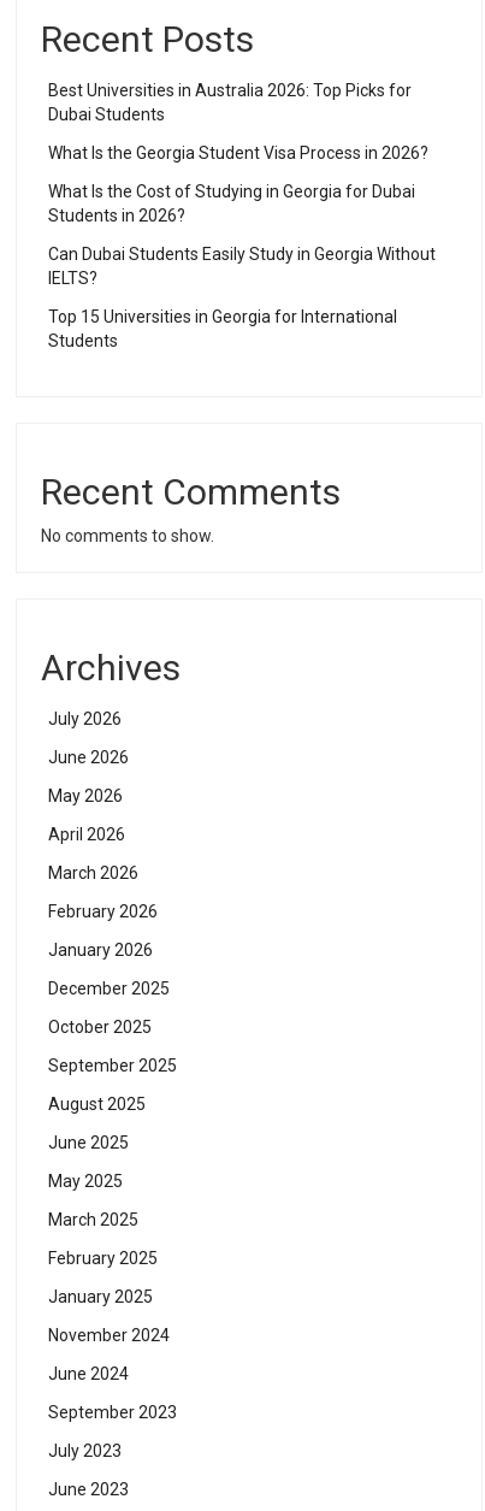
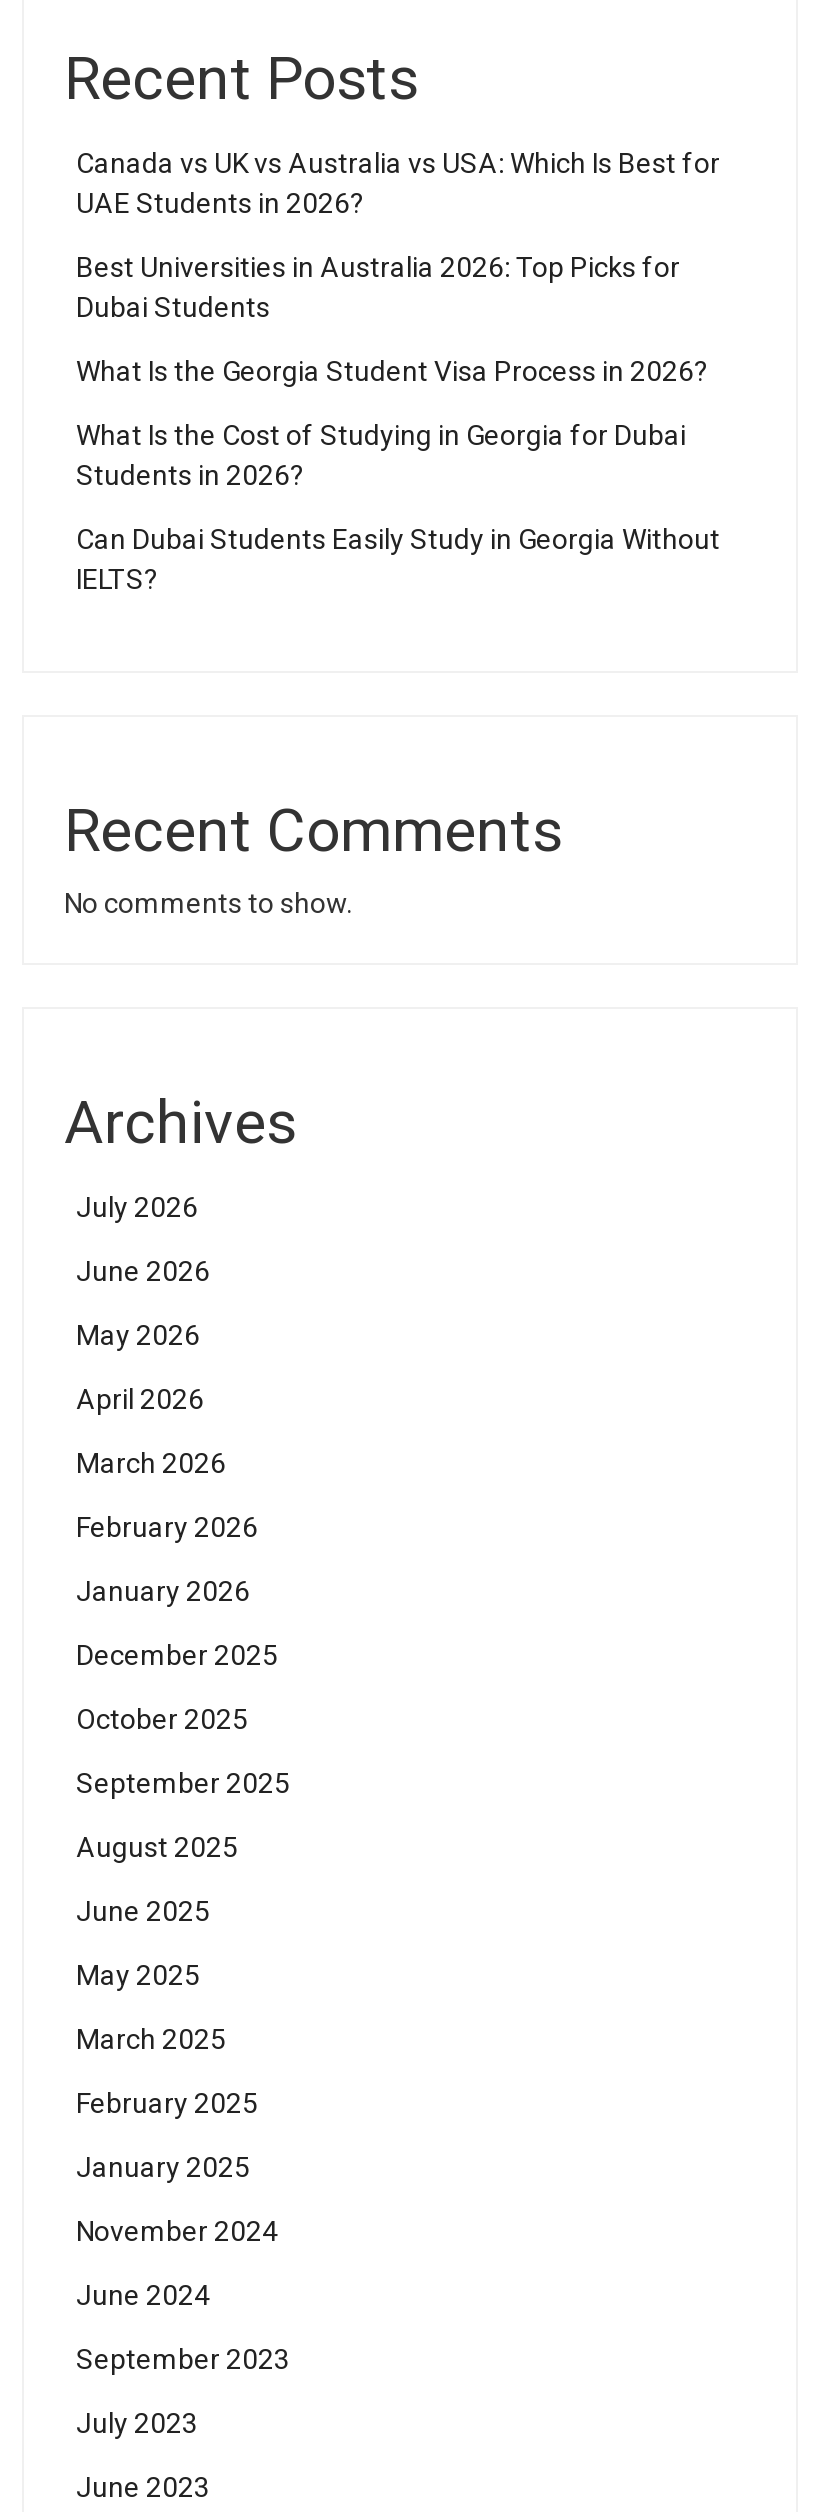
none -> [76,147,720,219] Canada vs UK vs Australia vs USA: Which Is Best for | UAE Students in 2026?
moved [48,81,436,288] -> [76,251,720,595]: Best Universities in Australia 2026: Top Picks for | Dubai Students | What Is the Georgia Student Visa Process in 2026? | What Is the Cost of Studying in Georgia for Dubai | Students in 2026? | Can Dubai Students Easily Study in Georgia Without | IELTS?
[48,307,397,350] Top 15 Universities in Georgia for International | Students -> none

